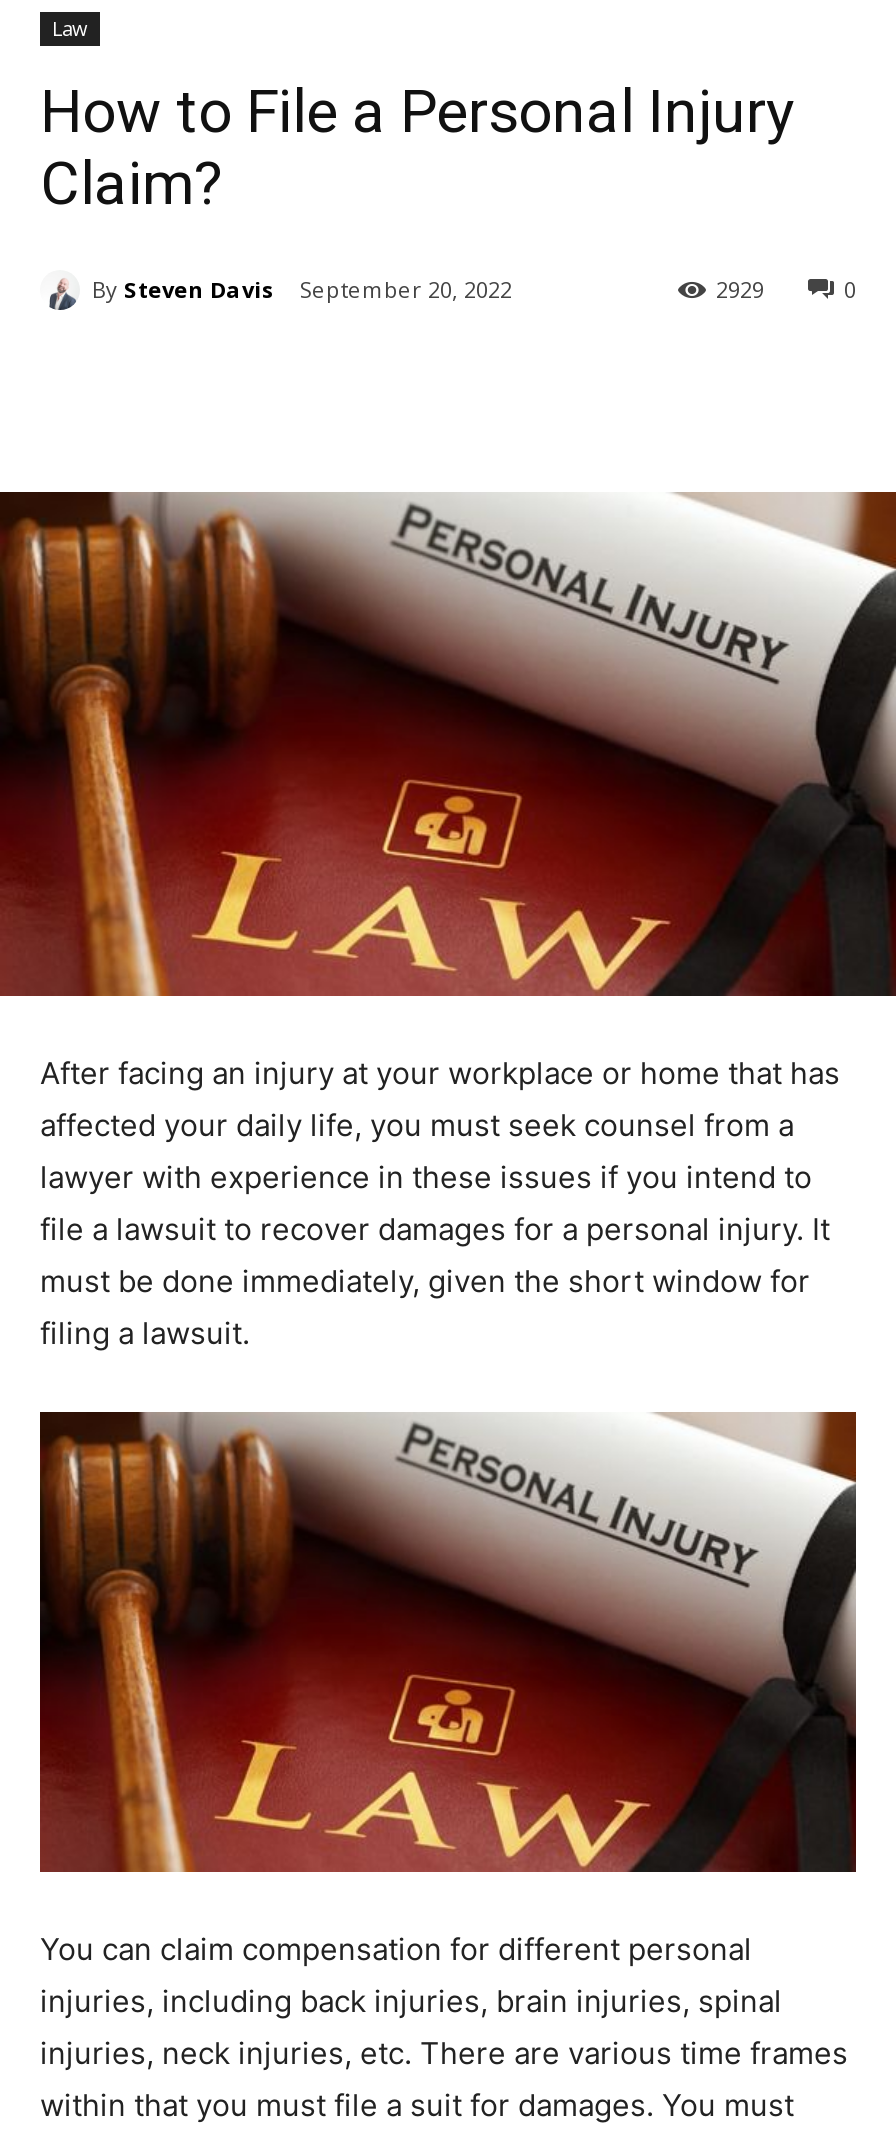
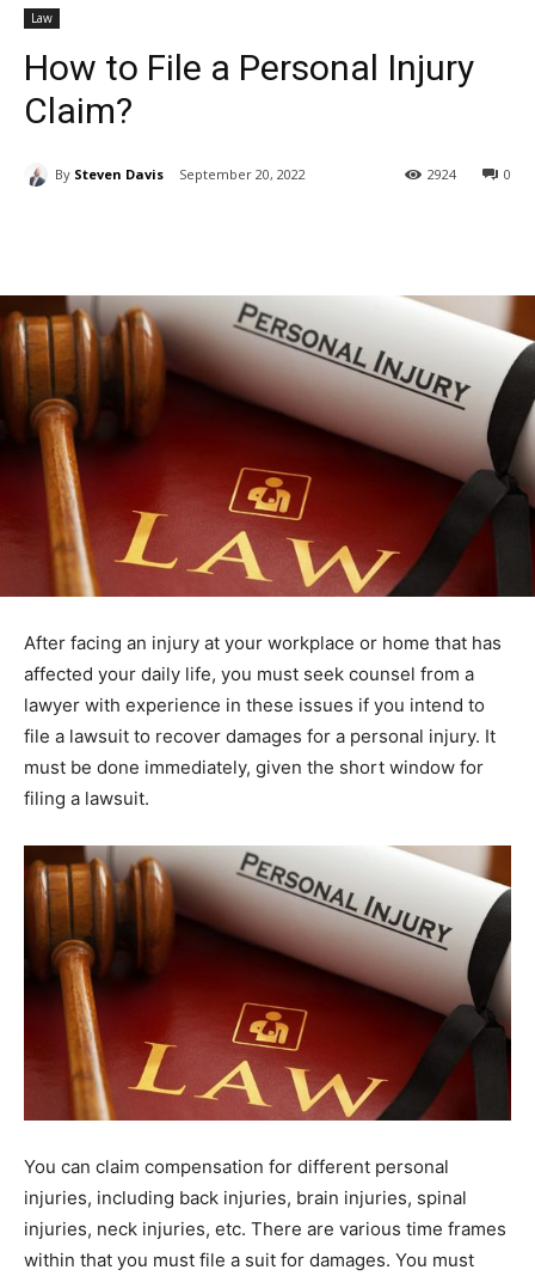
[716,274,764,304] 2929 -> [428,165,456,183] 2924

